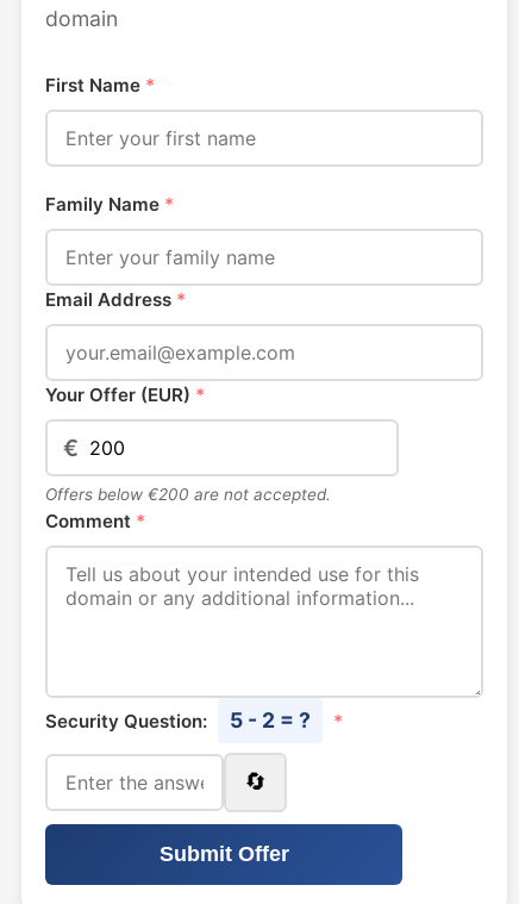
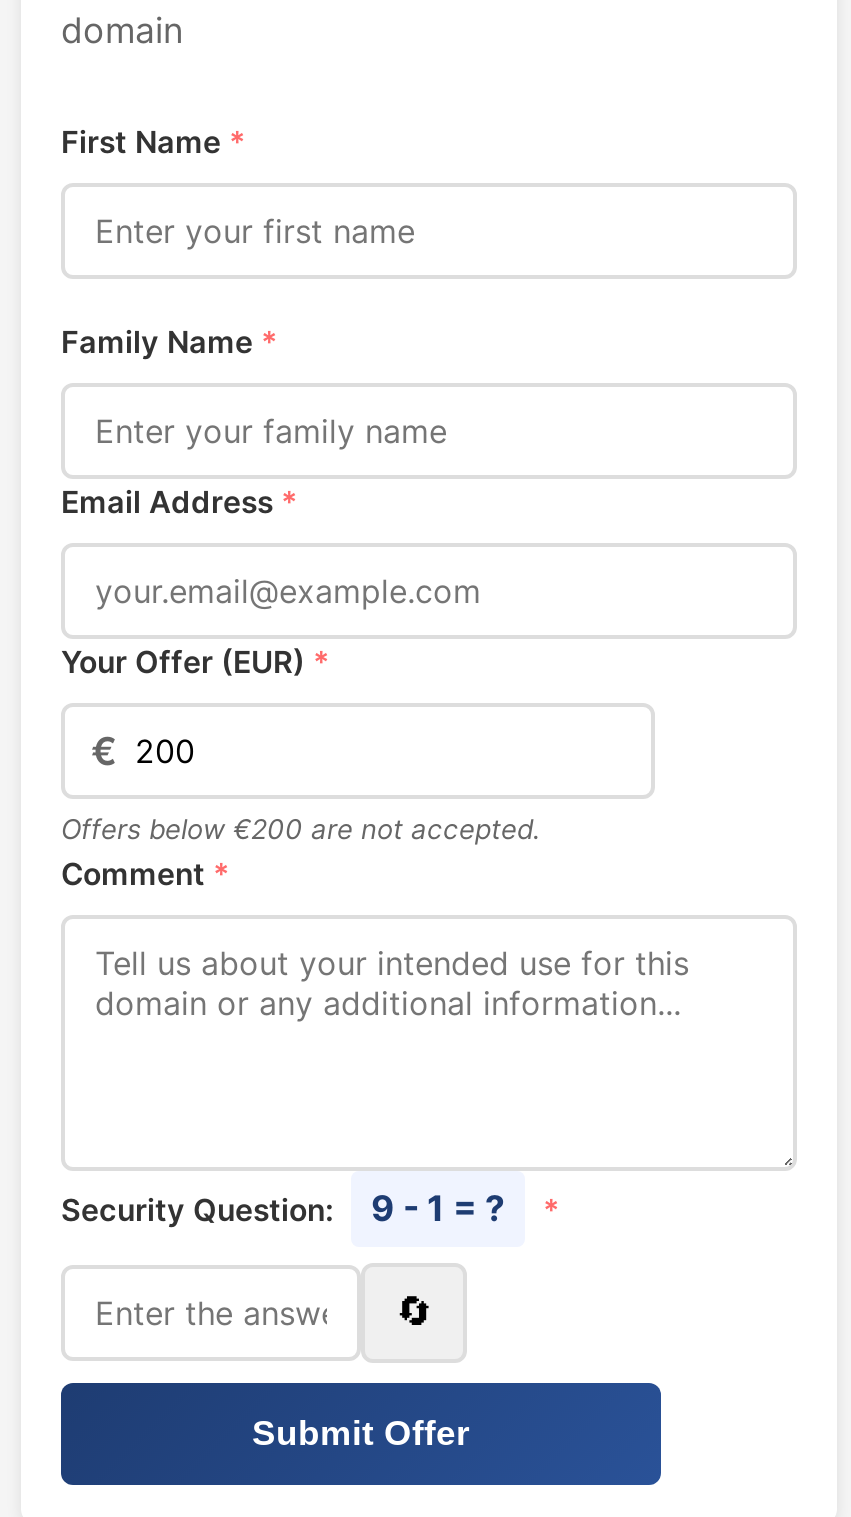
[230,707,311,732] 5 - 2 = ? -> [371,1187,505,1229] 9 - 1 = ?

